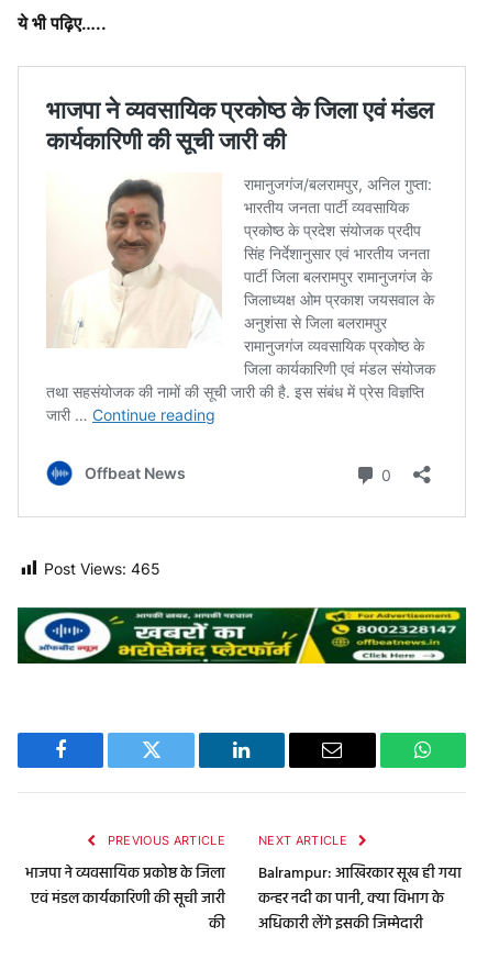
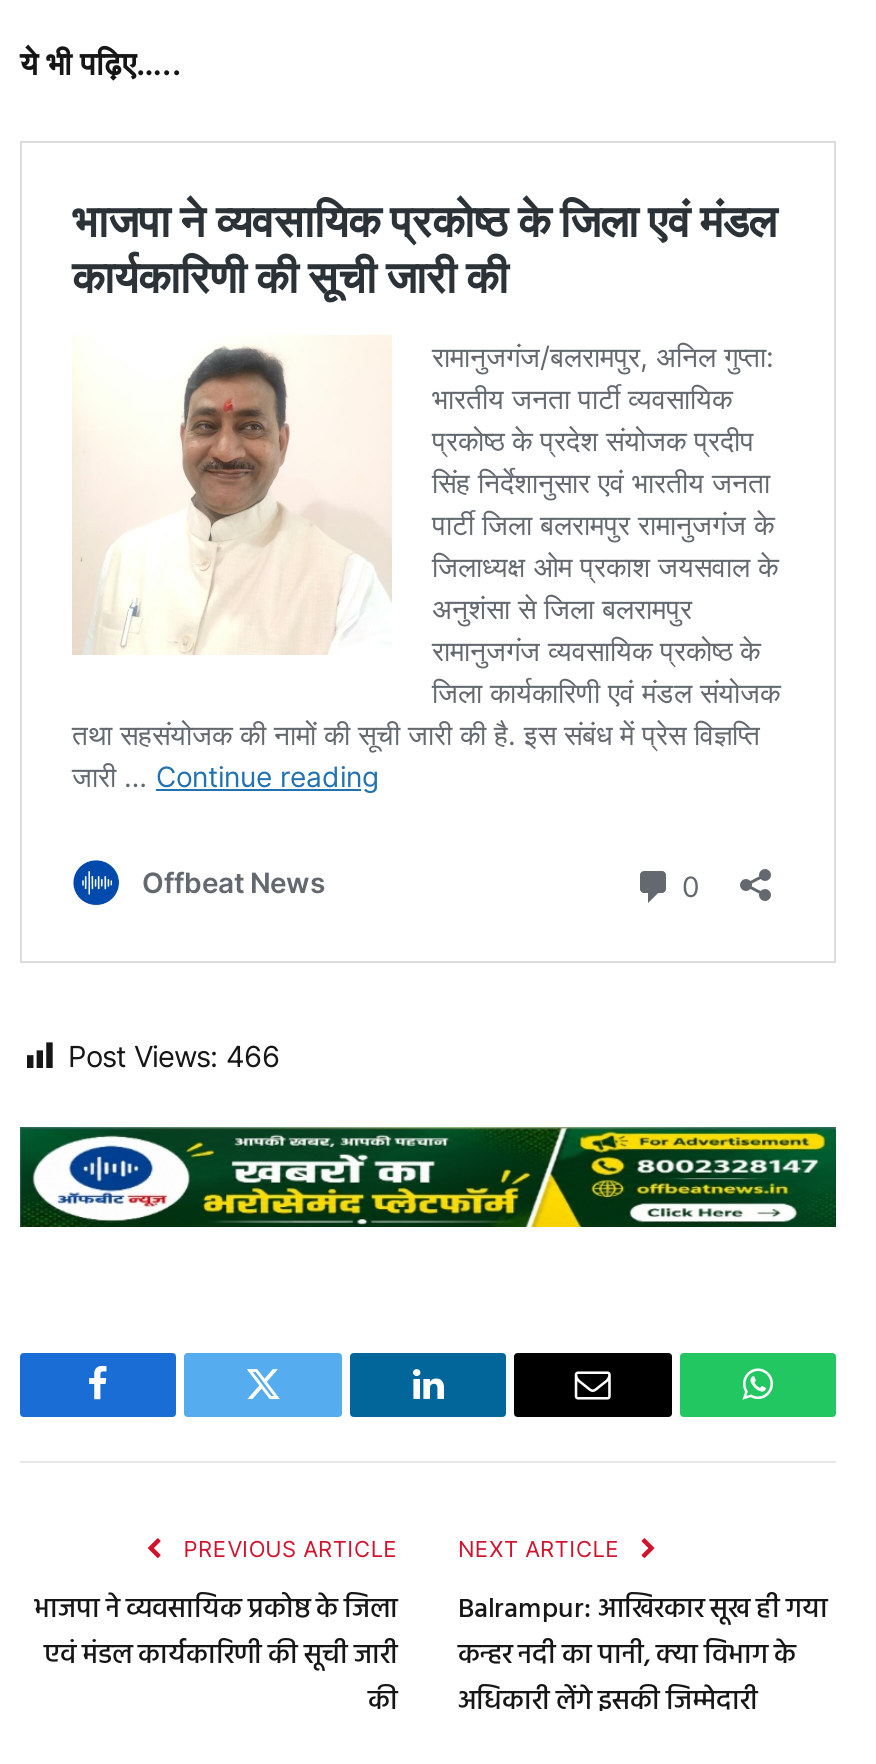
[44,559,160,578] Post Views: 465 -> [68,1039,280,1073] Post Views: 466

